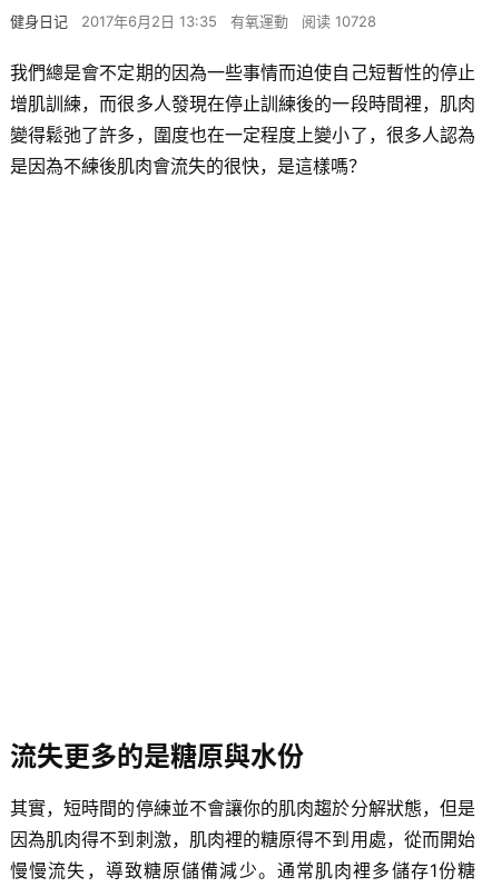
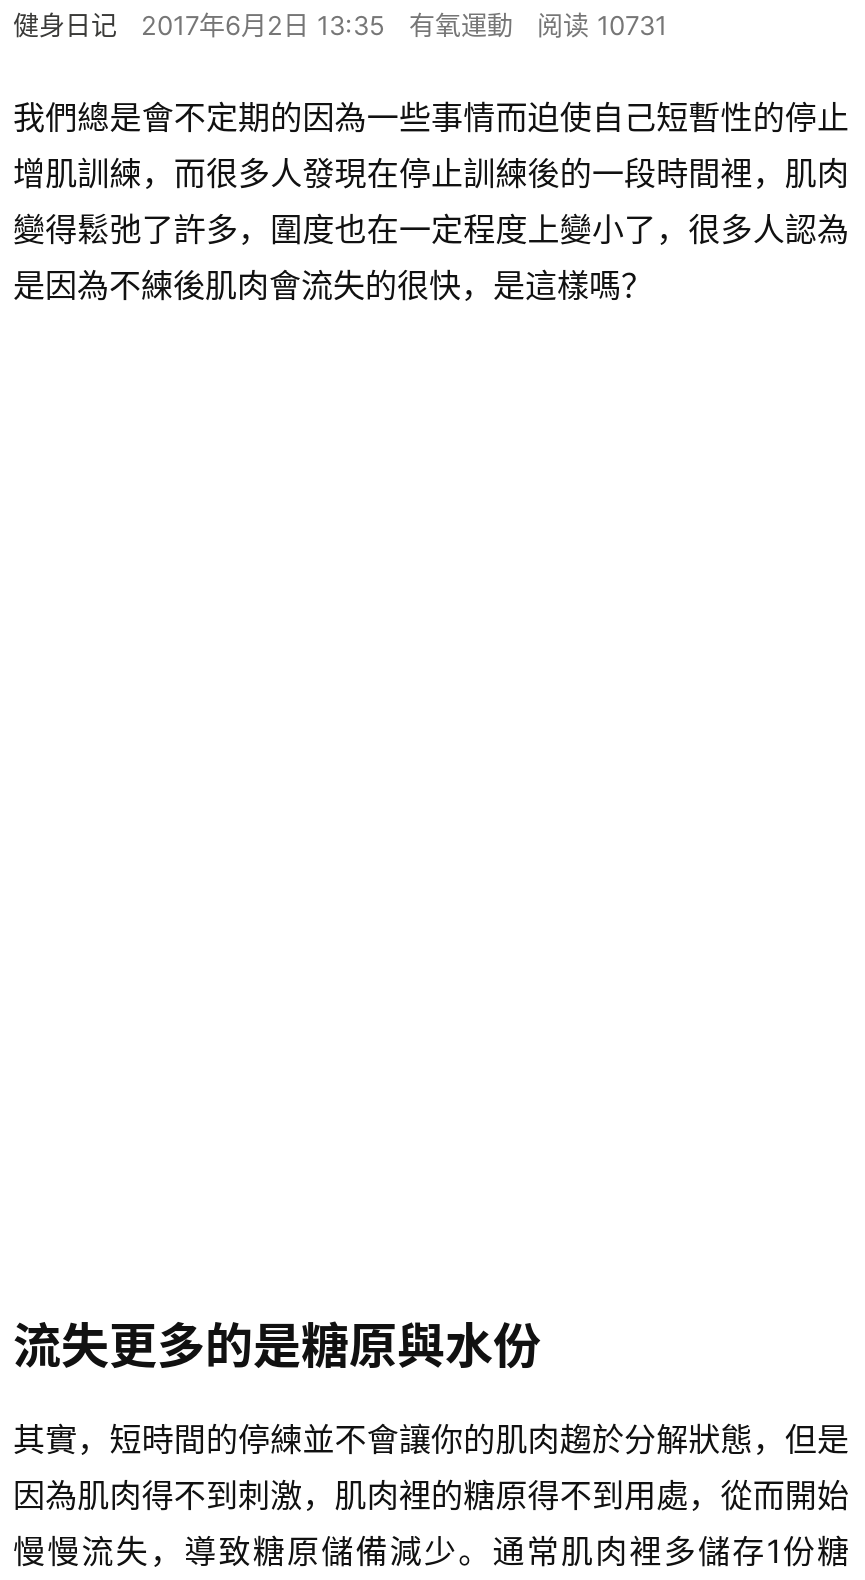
[10,12,376,30] 健身日记 2017年6月2日 13:35 有氧運動 阅读 10728 -> [13,9,667,41] 健身日记 2017年6月2日 13:35 有氧運動 阅读 10731

